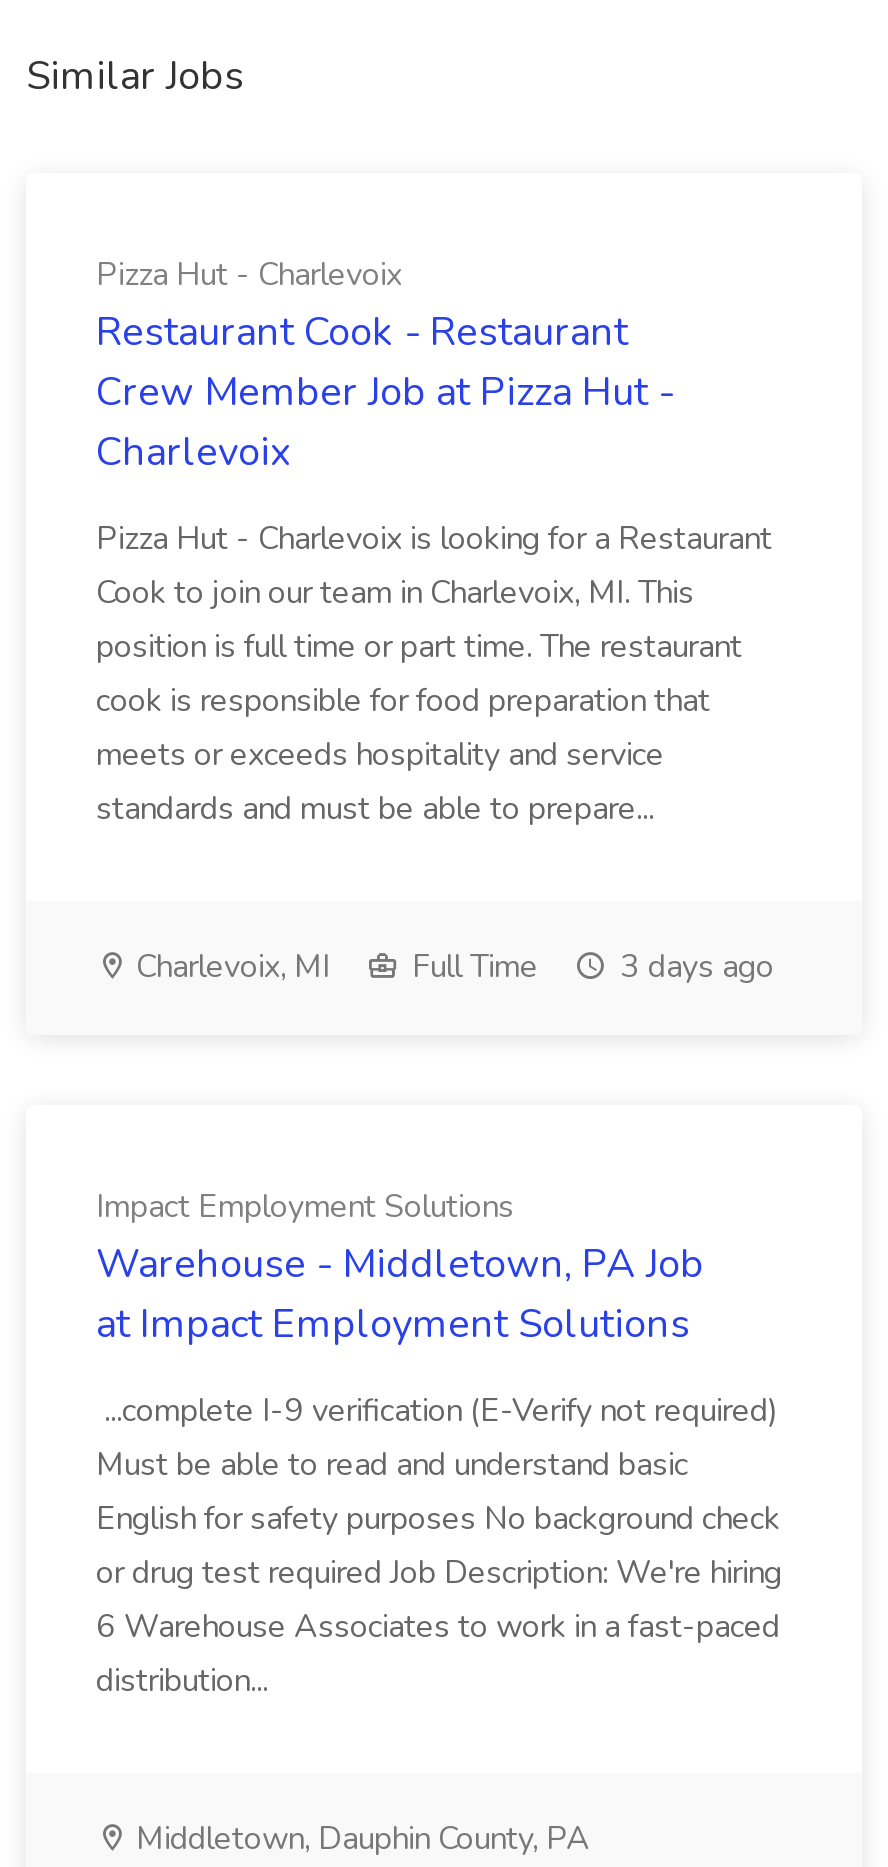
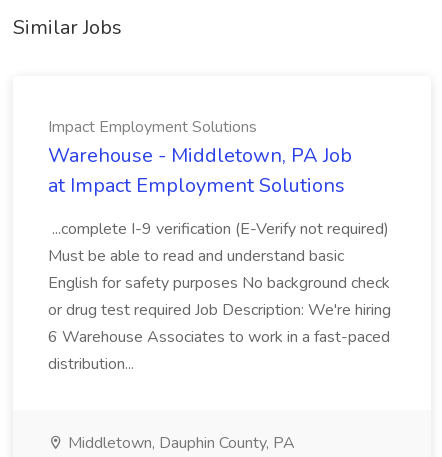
[96,253,772,831] Pizza Hut - Charlevoix | Restaurant Cook - Restaurant | Crew Member Job at Pizza Hut - | Charlevoix | Pizza Hut - Charlevoix is looking for a Restaurant | Cook to join our team in Charlevoix, MI. This | position is full time or part time. The restaurant | cook is responsible for food preparation that | meets or exceeds hospitality and service | standards and must be able to prepare... -> none
[128,945,774,989] Charlevoix, MI | Full Time | 3 days ago -> none

